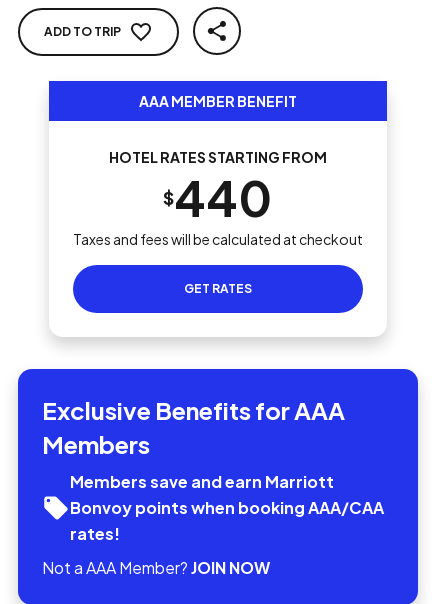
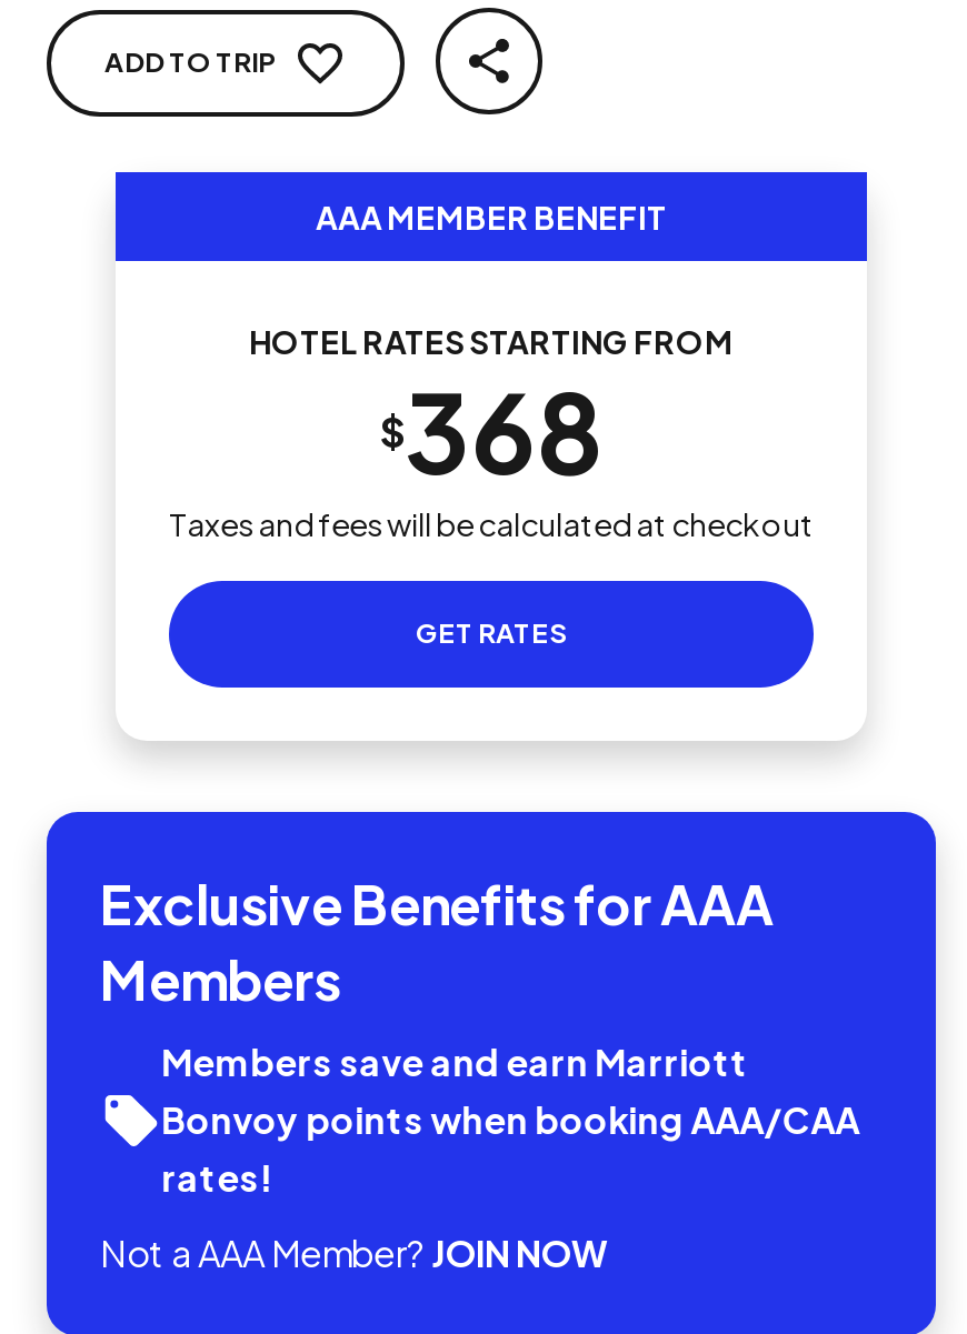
[163,167,272,228] $440 -> [380,363,602,499] $368

